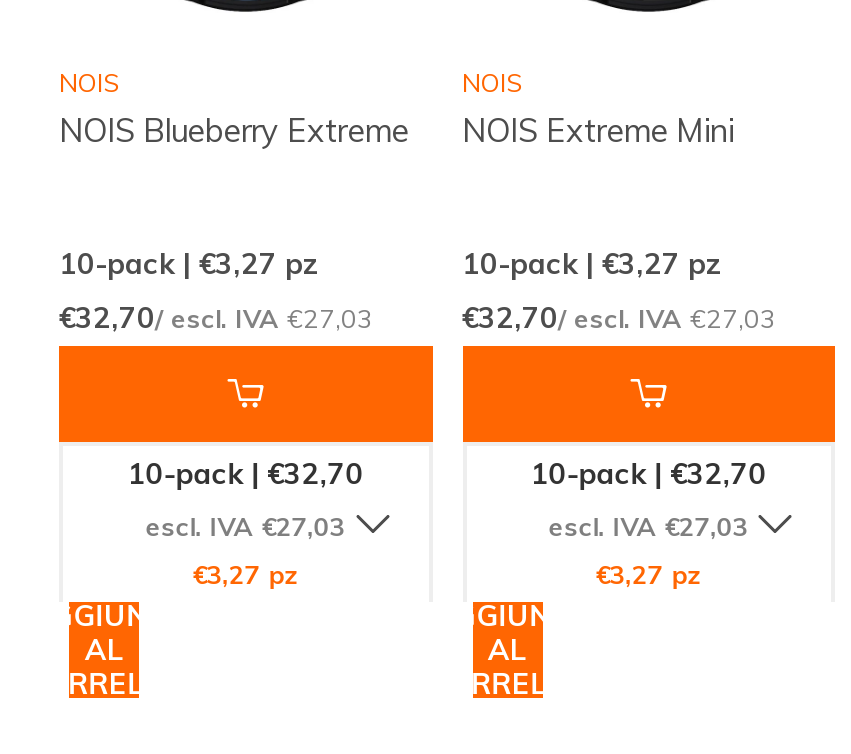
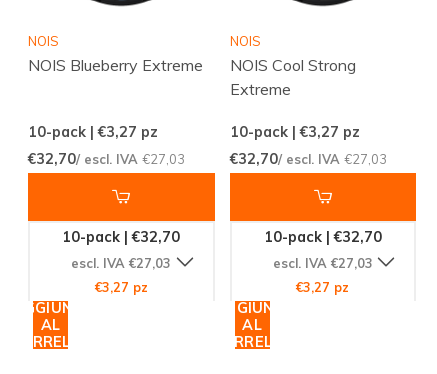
[462,109,734,149] NOIS Extreme Mini -> [229,54,355,98] NOIS Cool Strong | Extreme

